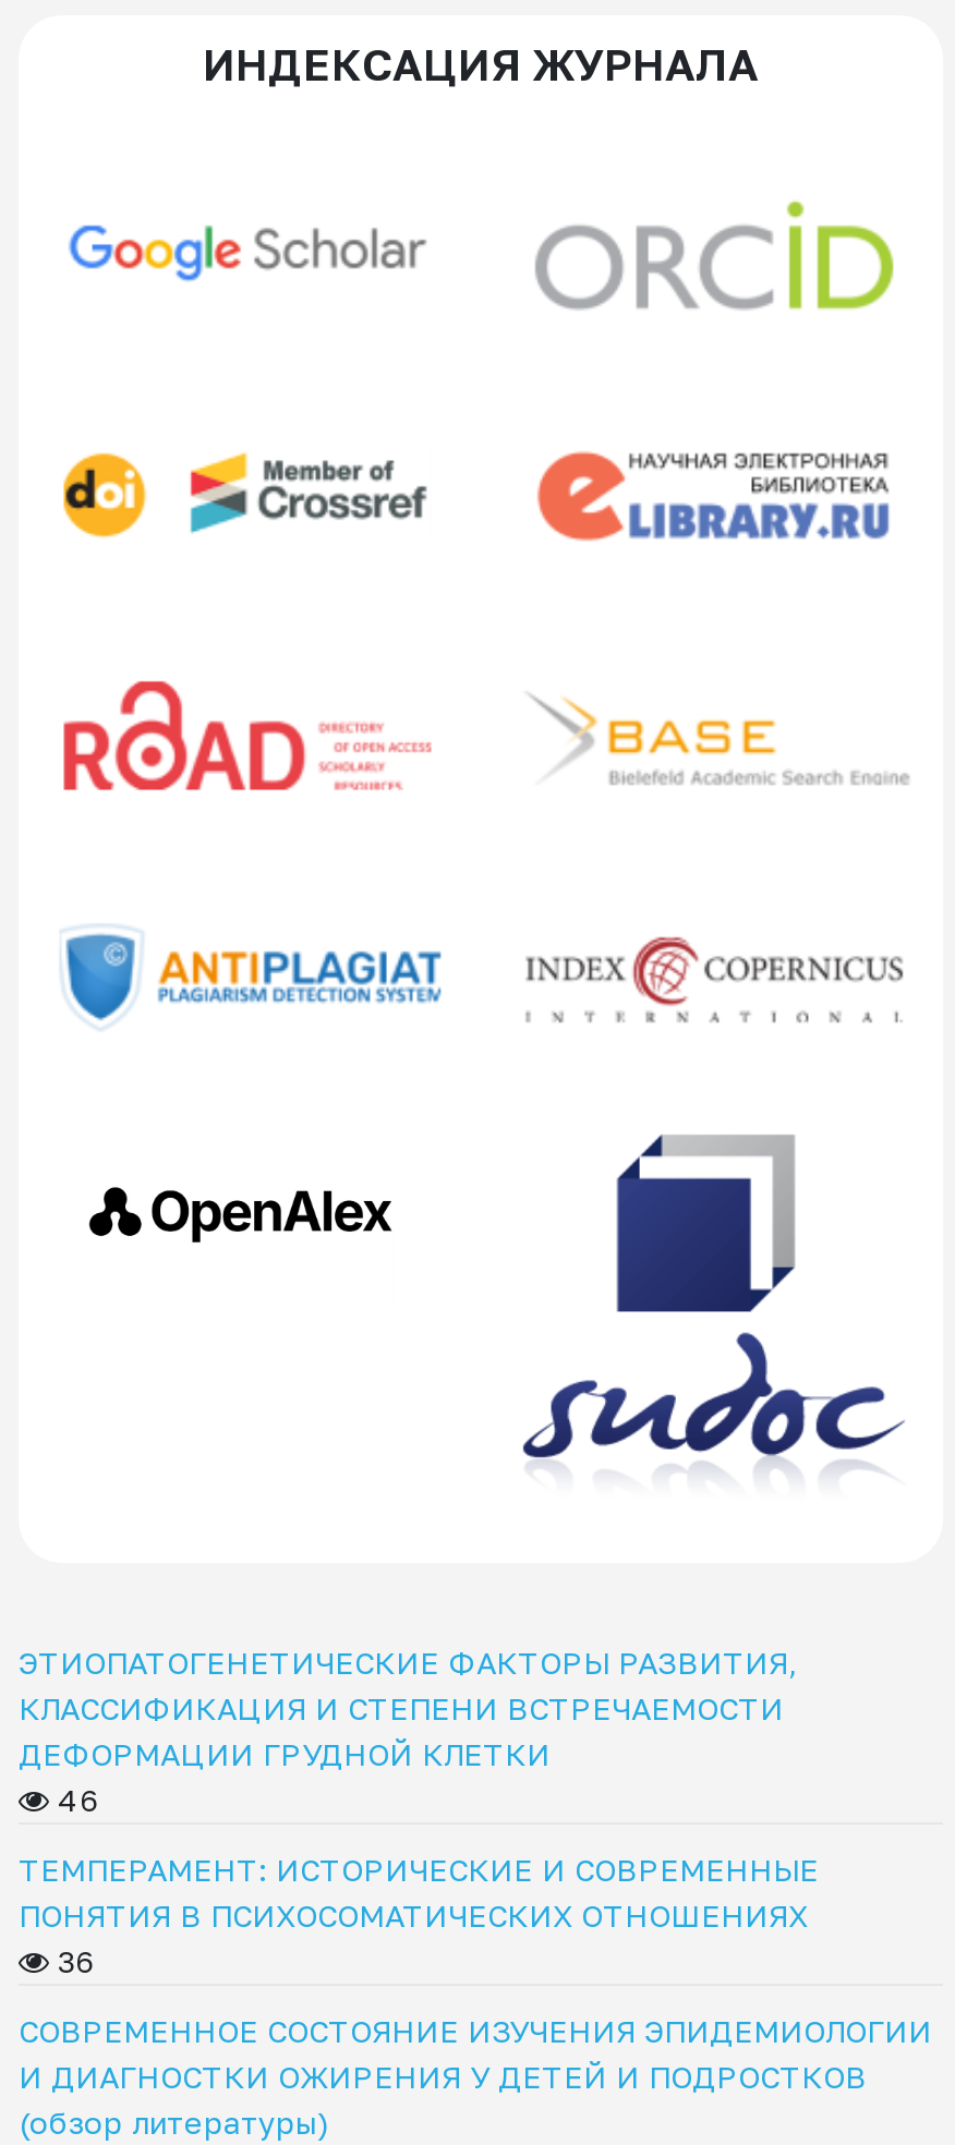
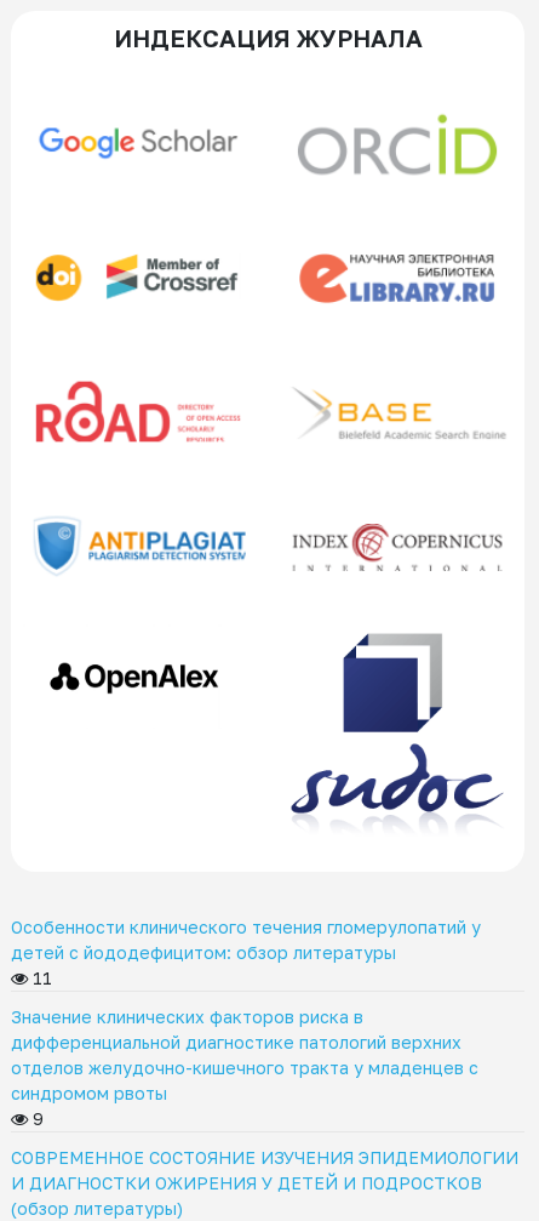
[19,1643,797,1817] ЭТИОПАТОГЕНЕТИЧЕСКИЕ ФАКТОРЫ РАЗВИТИЯ, | КЛАССИФИКАЦИЯ И СТЕПЕНИ ВСТРЕЧАЕМОСТИ | ДЕФОРМАЦИИ ГРУДНОЙ КЛЕТКИ | 46 -> [11,916,481,988] Особенности клинического течения гломерулопатий у | детей с йододефицитом: обзор литературы | 11
[19,1850,819,1978] ТЕМПЕРАМЕНТ: ИСТОРИЧЕСКИЕ И СОВРЕМЕННЫЕ | ПОНЯТИЯ В ПСИХОСОМАТИЧЕСКИХ ОТНОШЕНИЯХ | 36 -> [11,1006,478,1128] Значение клинических факторов риска в | дифференциальной диагностике патологий верхних | отделов желудочно-кишечного тракта у младенцев с | синдромом рвоты | 9

